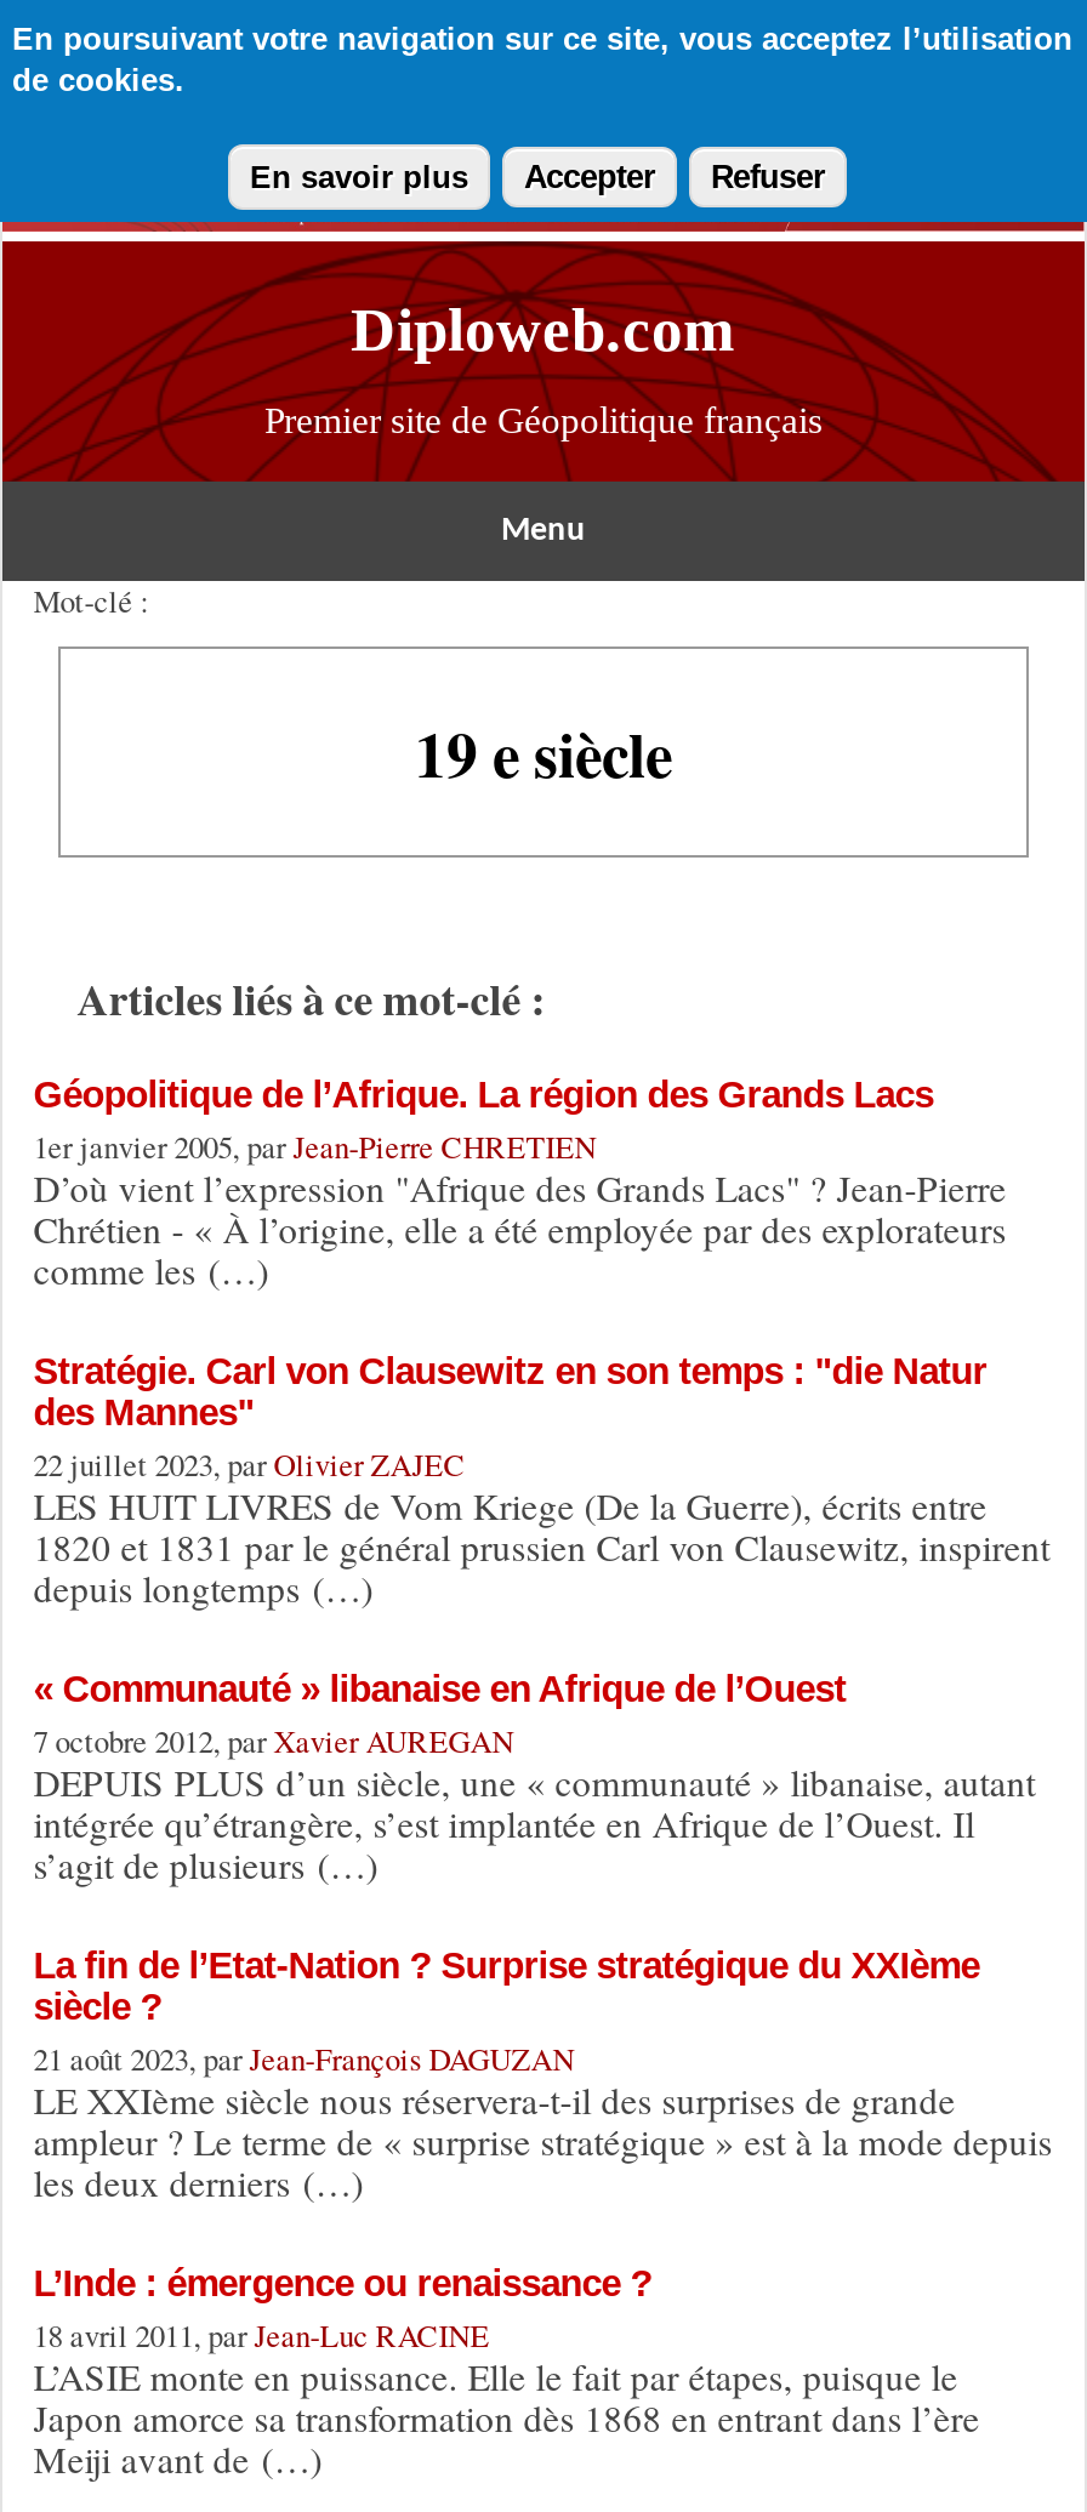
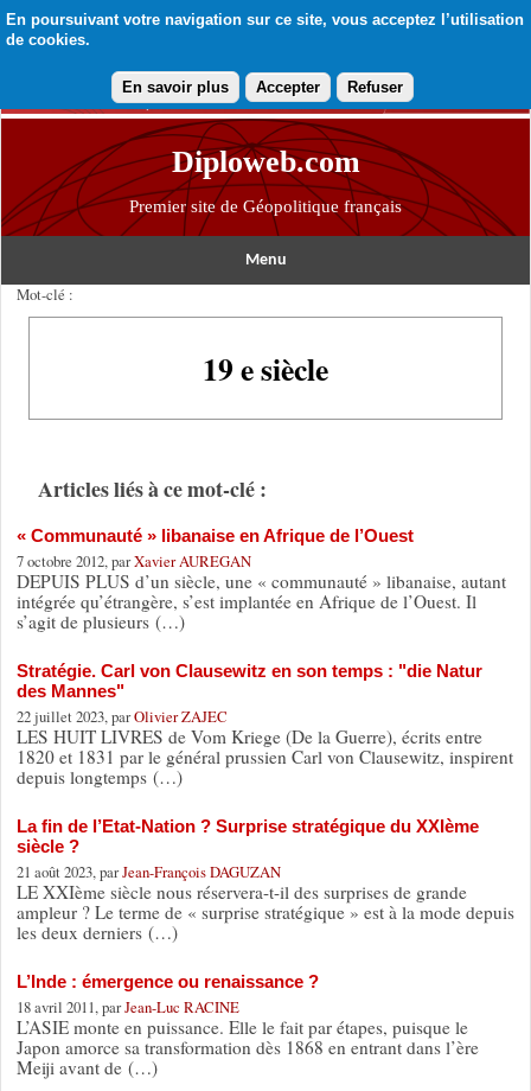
[33,1072,1006,1293] Géopolitique de l’Afrique. La région des Grands Lacs | 1er janvier 2005, parJean-Pierre CHRETIEN | D’où vient l’expression "Afrique des Grands Lacs" ? Jean-Pierre | Chrétien - « À l’origine, elle a été employée par des explorateurs | comme les (…) -> none
moved [33,1667,1036,1887] -> [16,525,506,633]: « Communauté » libanaise en Afrique de l’Ouest | 7 octobre 2012, parXavier AUREGAN | DEPUIS PLUS d’un siècle, une « communauté » libanaise, autant | intégrée qu’étrangère, s’est implantée en Afrique de l’Ouest. Il | s’agit de plusieurs (…)

